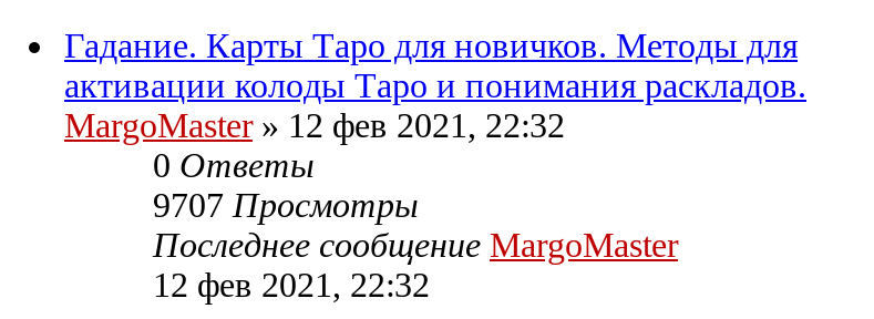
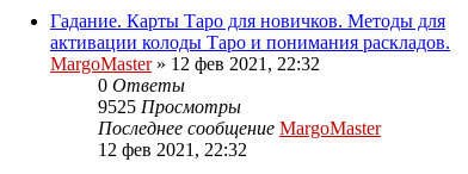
[153,186,419,223] 9707 Просмотры -> [98,96,241,117] 9525 Просмотры

